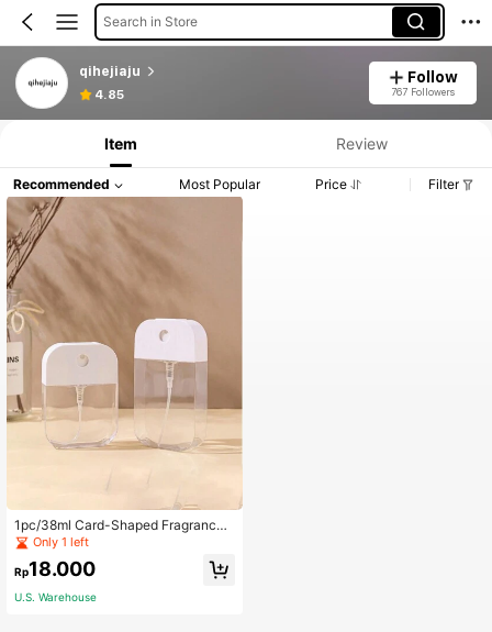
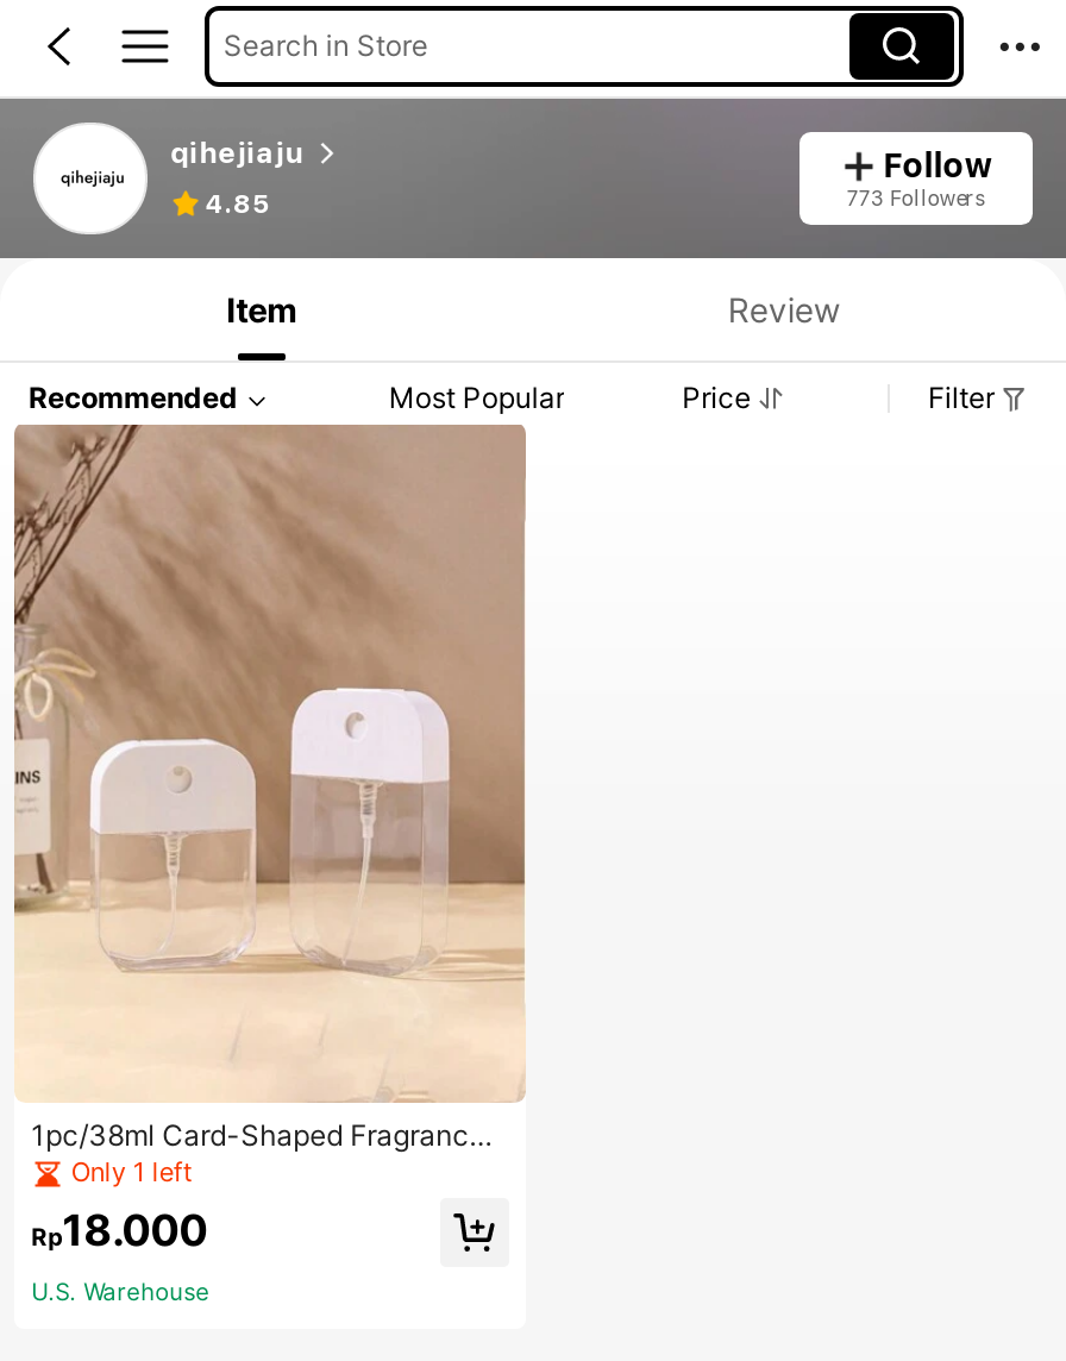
[391,86,454,98] 767 Followers -> [846,184,984,210] 773 Followers

